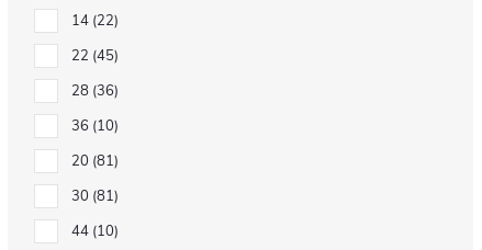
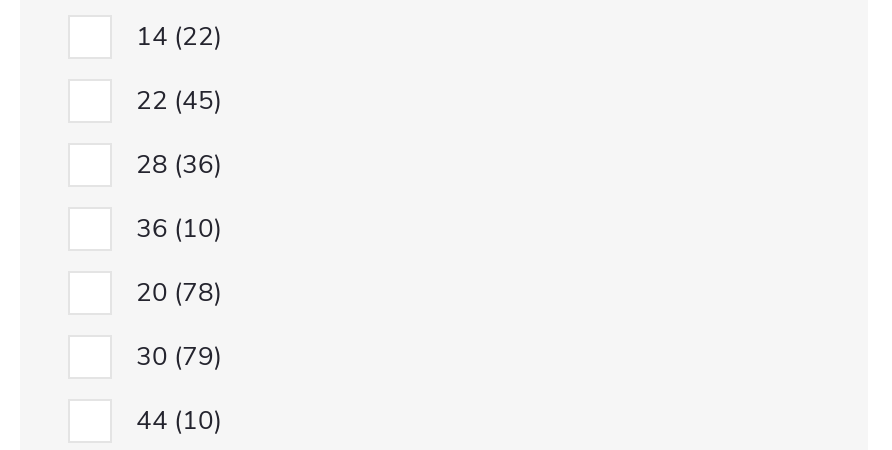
[71,151,114,171] 20 81 -> [136,274,214,310] 20 78
[71,186,114,206] 30 81 -> [136,338,214,374] 30 79

